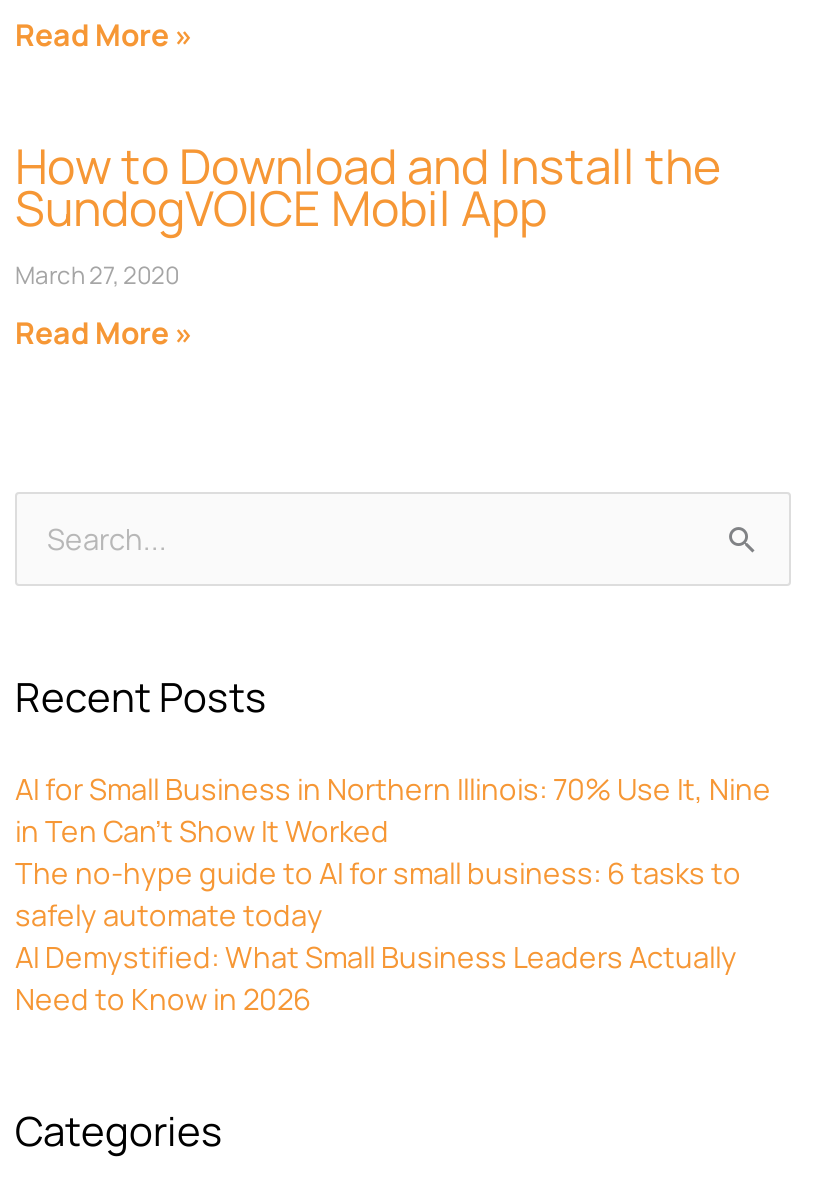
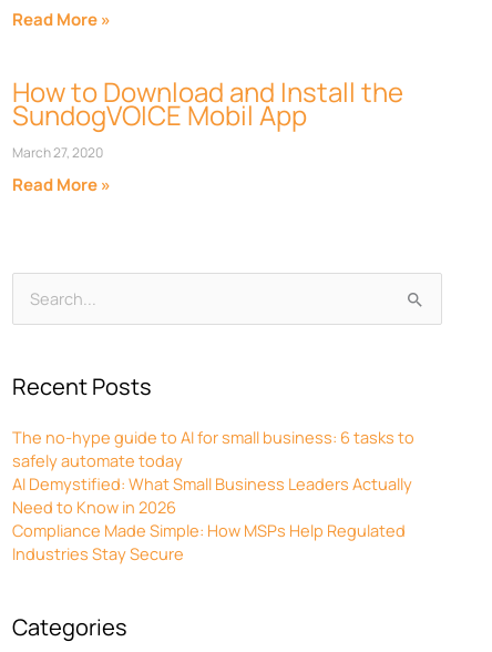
[15,768,771,850] AI for Small Business in Northern Illinois: 70% Use It, Nine | in Ten Can’t Show It Worked -> none
moved [15,852,741,1018] -> [12,426,414,518]: The no-hype guide to AI for small business: 6 tasks to | safely automate today | AI Demystified: What Small Business Leaders Actually | Need to Know in 2026
none -> [12,519,406,564] Compliance Made Simple: How MSPs Help Regulated | Industries Stay Secure

